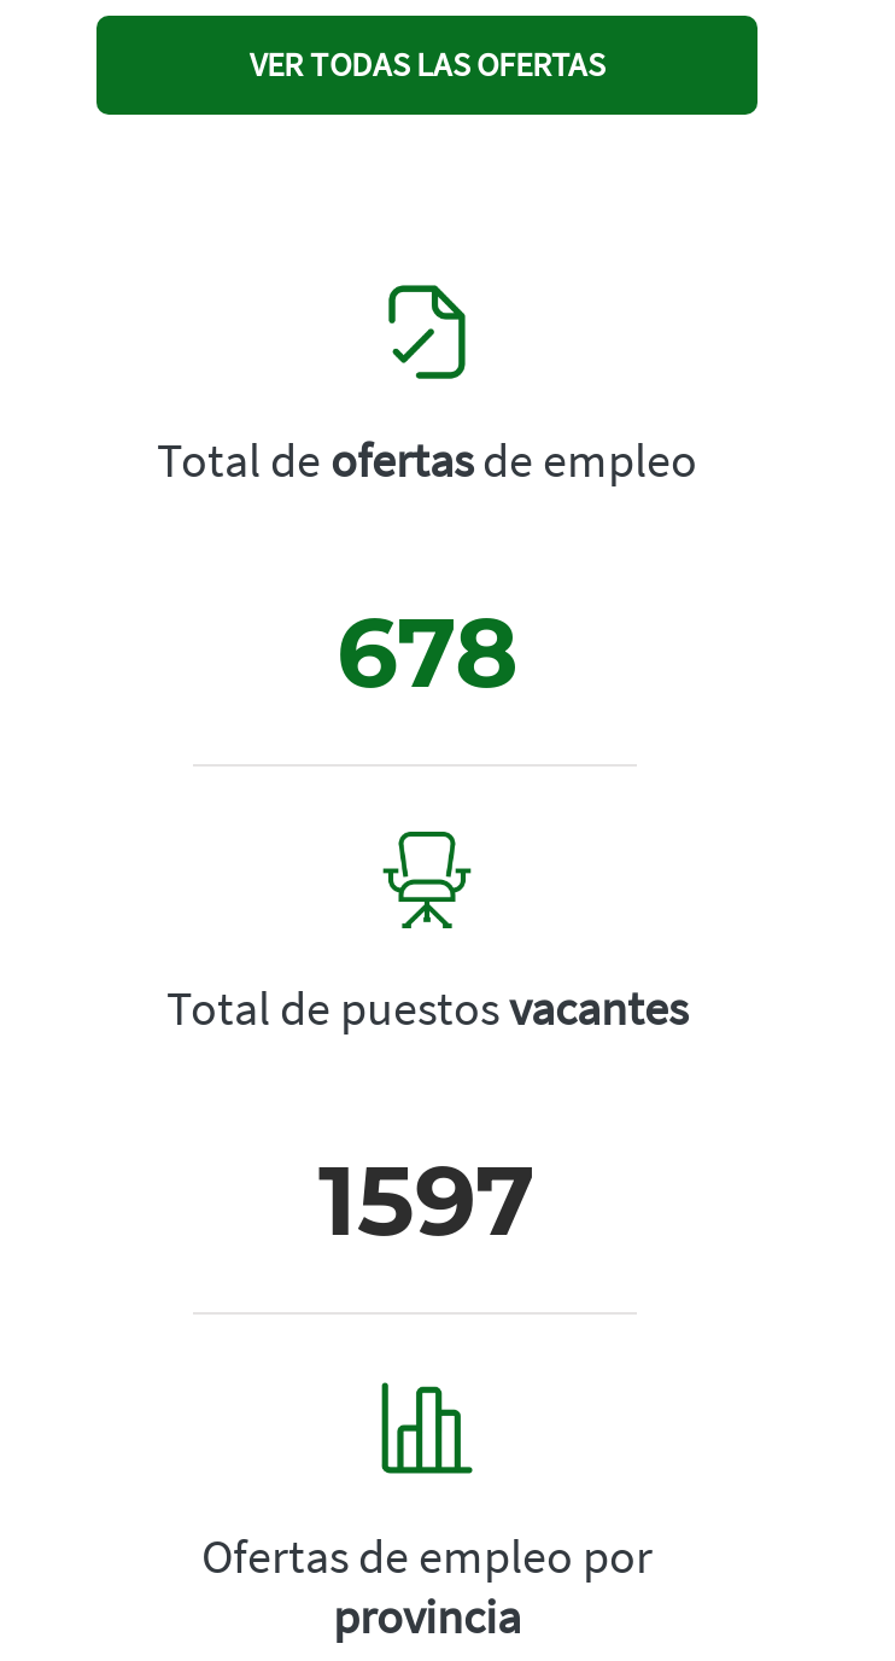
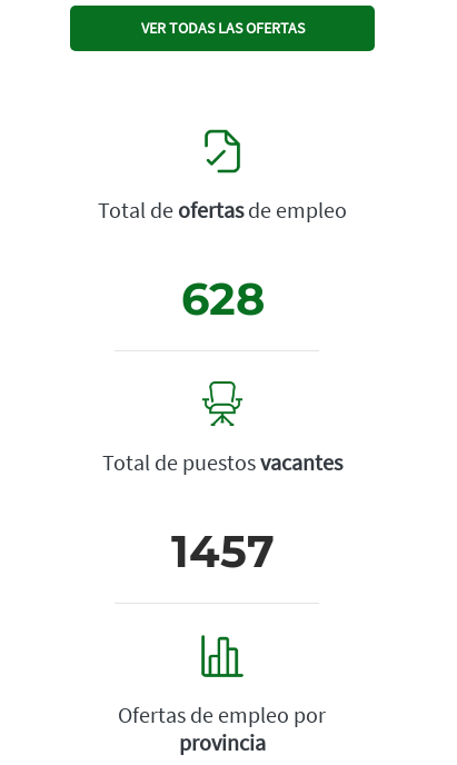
[337,593,517,711] 678 -> [181,272,264,326] 628
[318,1141,536,1260] 1597 -> [171,524,274,578] 1457

